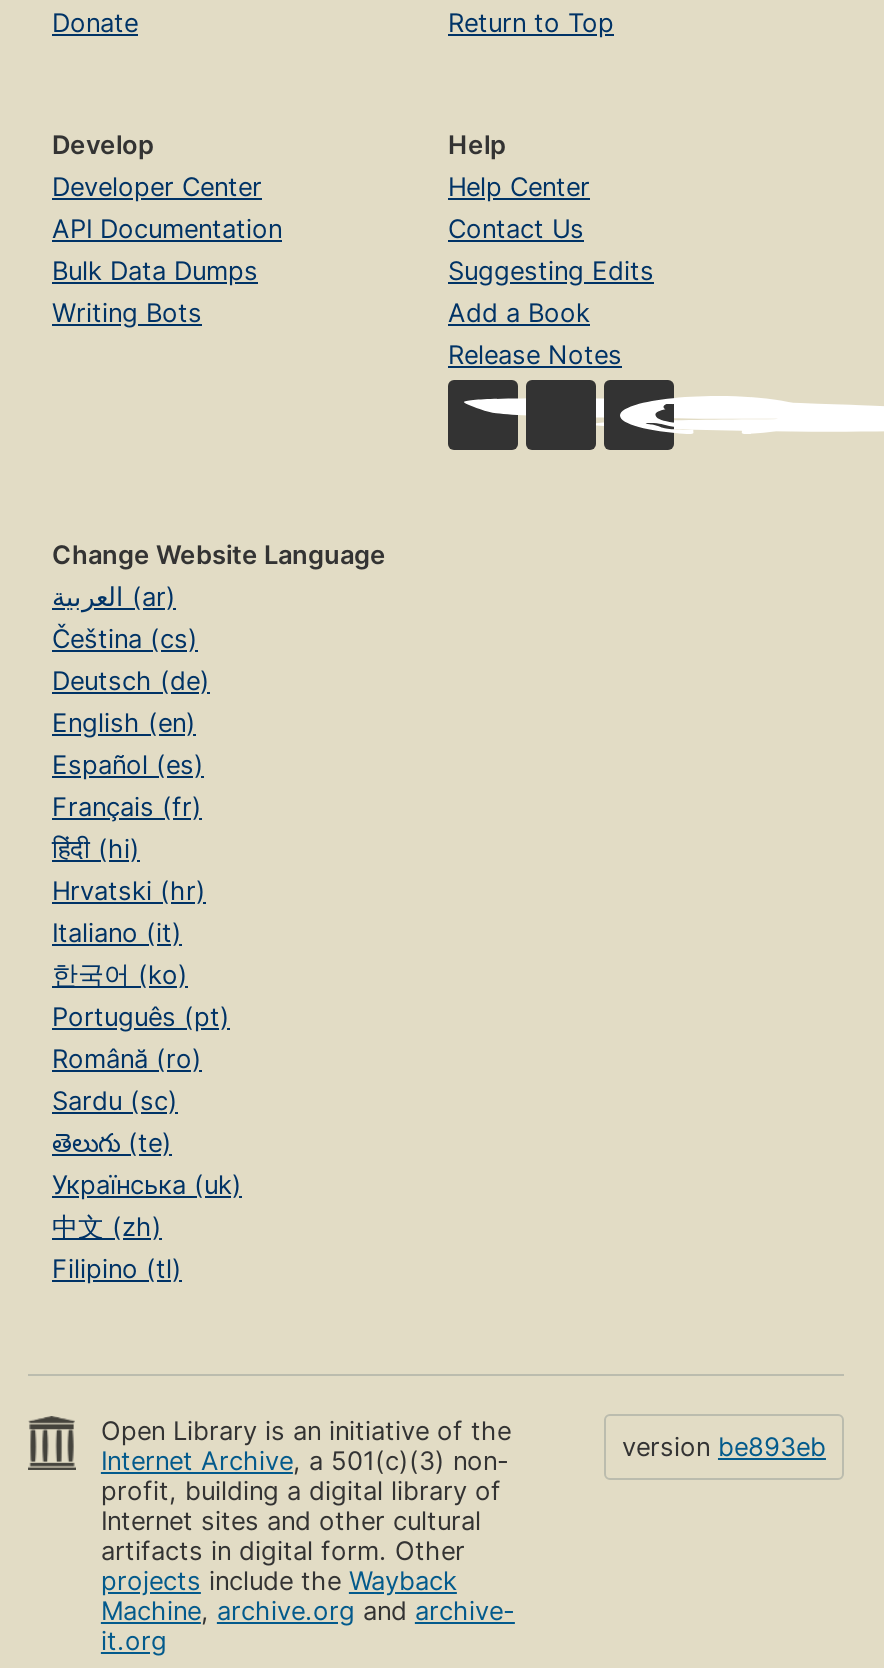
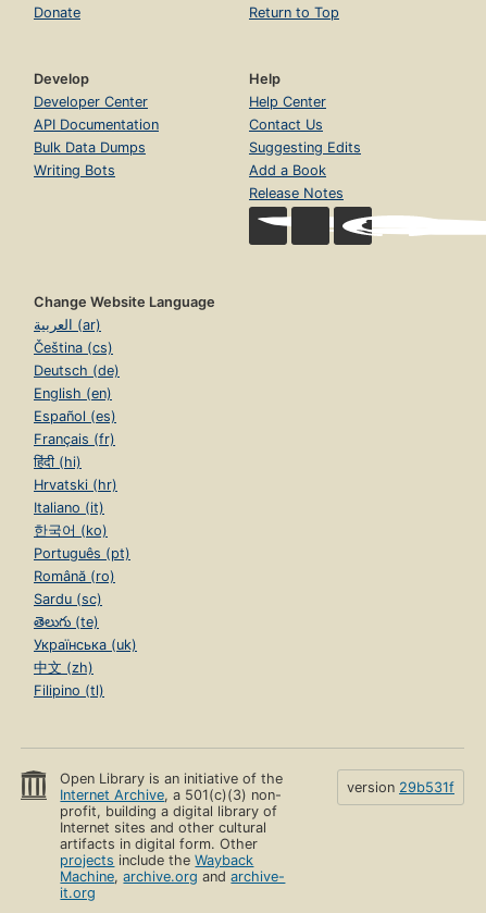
[622,1431,826,1461] version be893eb -> [347,779,454,795] version 29b531f

